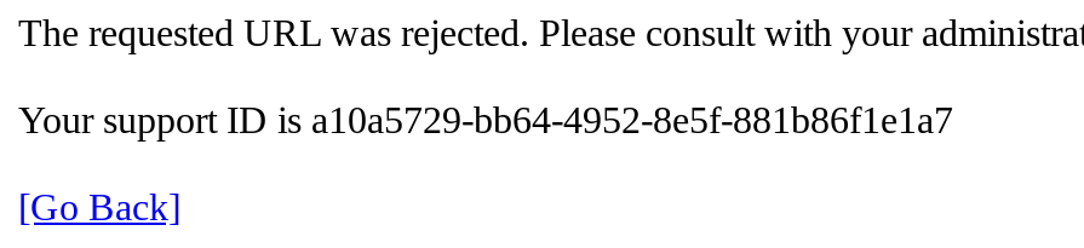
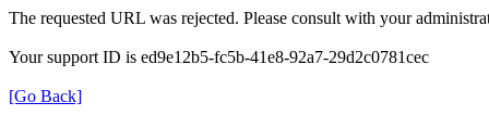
[18,99,953,140] Your support ID is a10a5729-bb64-4952-8e5f-881b86f1e1a7 -> [9,48,429,66] Your support ID is ed9e12b5-fc5b-41e8-92a7-29d2c0781cec

